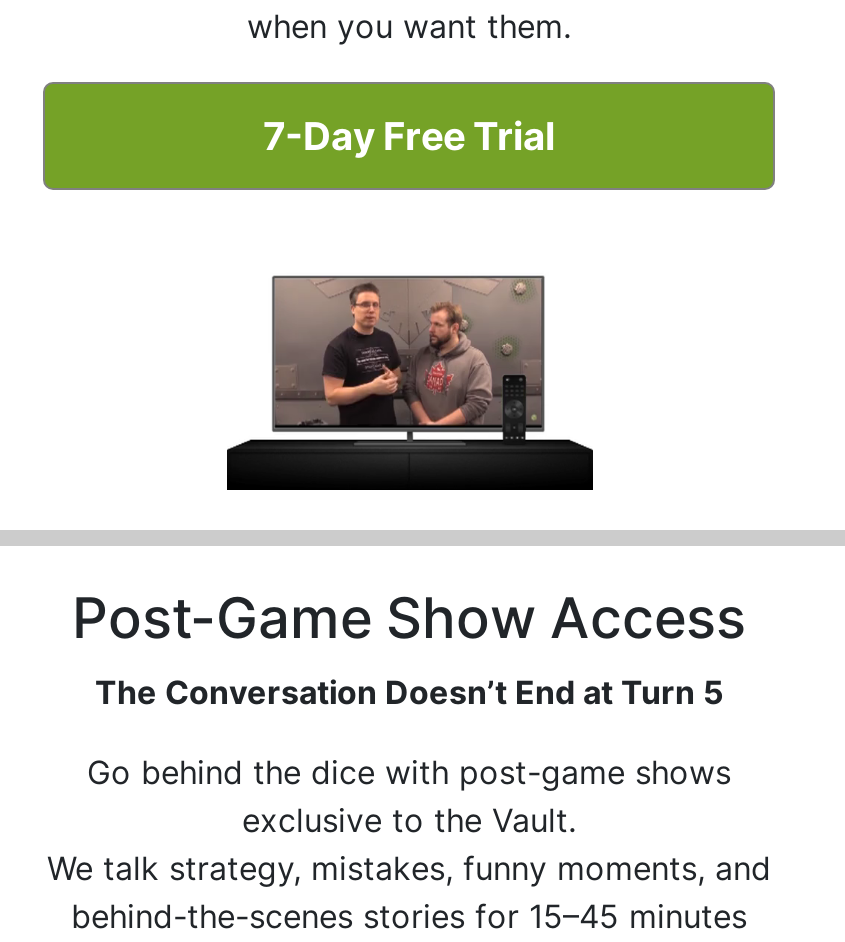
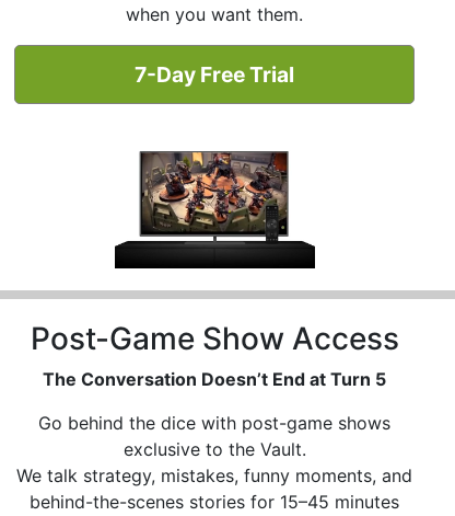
[273,278,543,426] [image] -> [140,152,288,234] [image]

